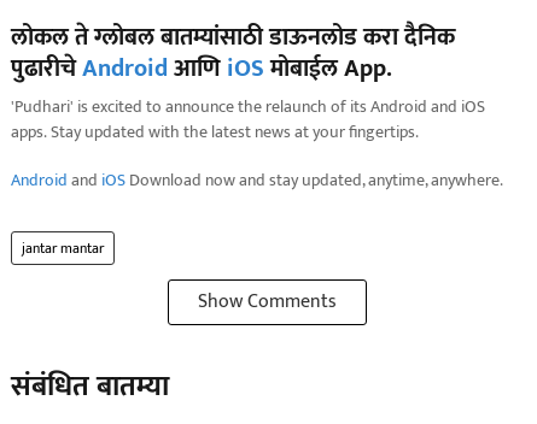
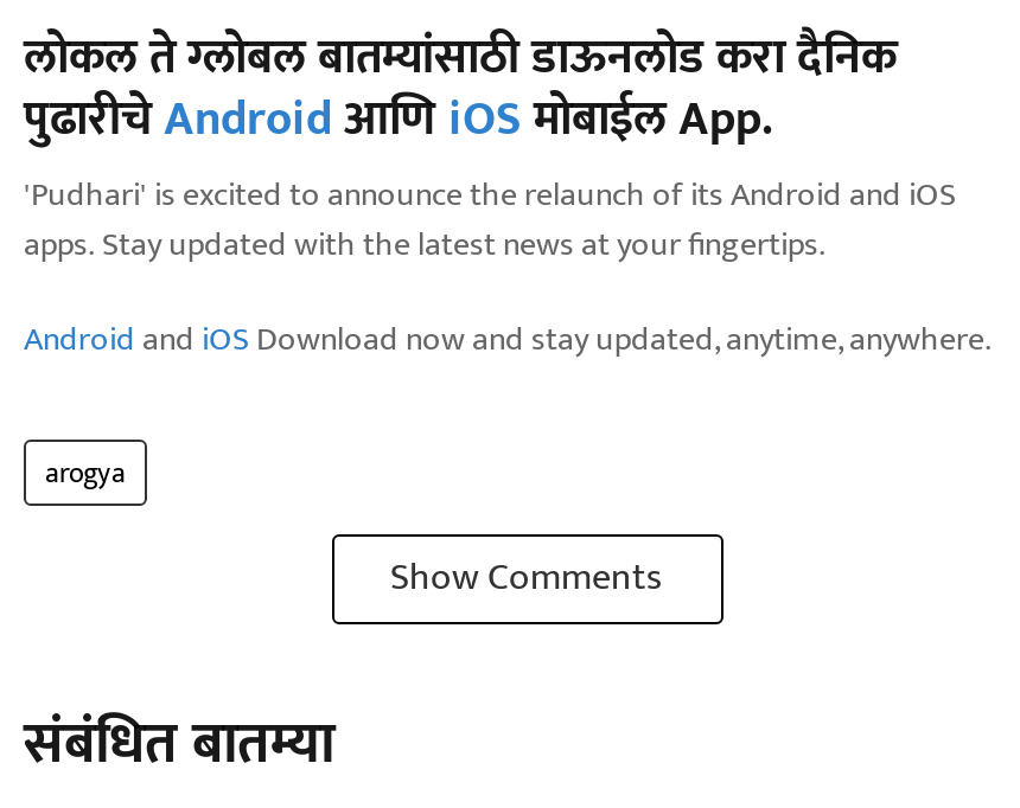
[22,237,104,261] jantar mantar -> [45,450,126,497] arogya

